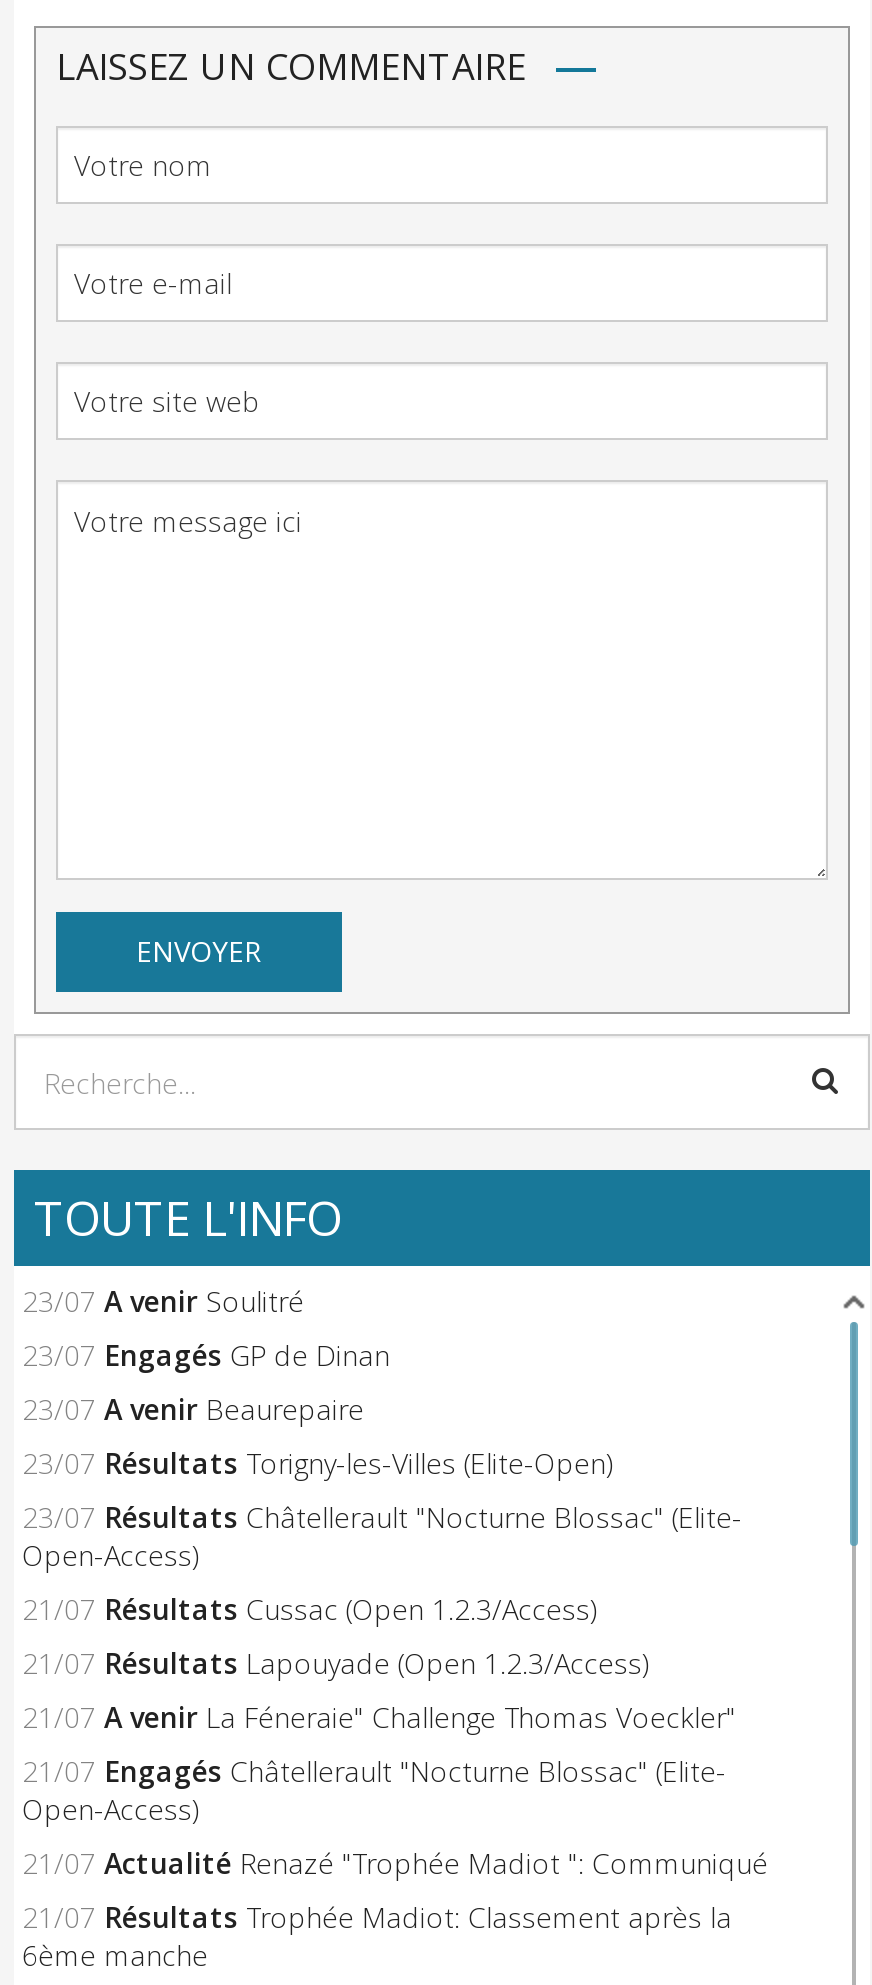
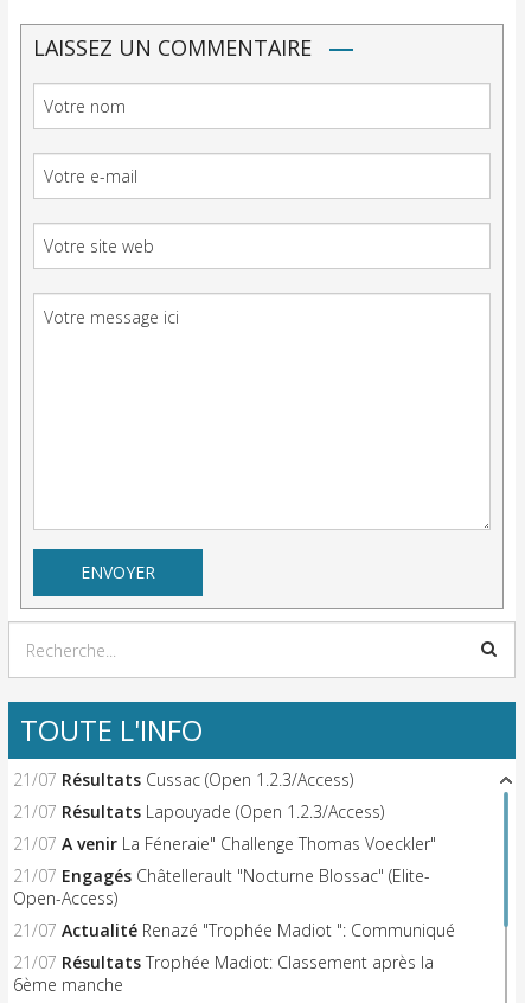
[22,1282,742,1574] 23/07 A venir Soulitré | 23/07 Engagés GP de Dinan | 23/07 A venir Beaurepaire | 23/07 Résultats Torigny-les-Villes (Elite-Open) | 23/07 Résultats Châtellerault "Nocturne Blossac" (Elite- | Open-Access) -> none

